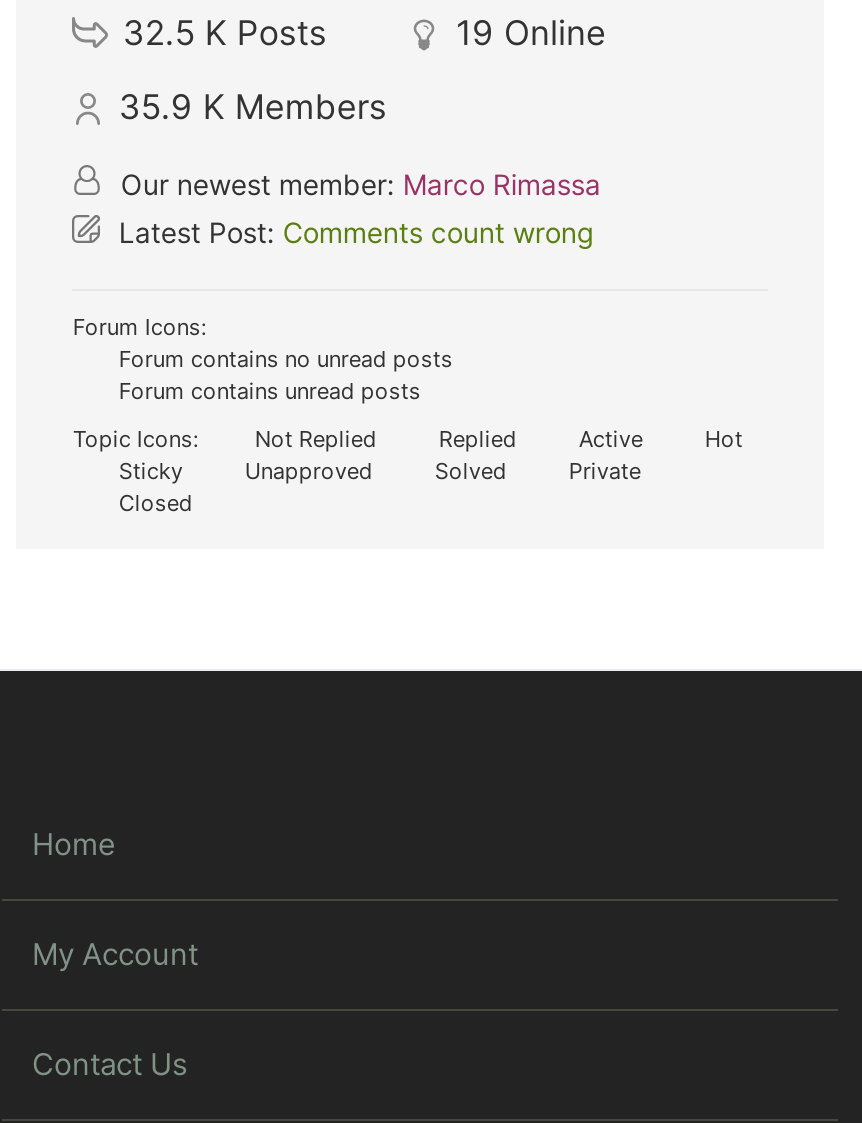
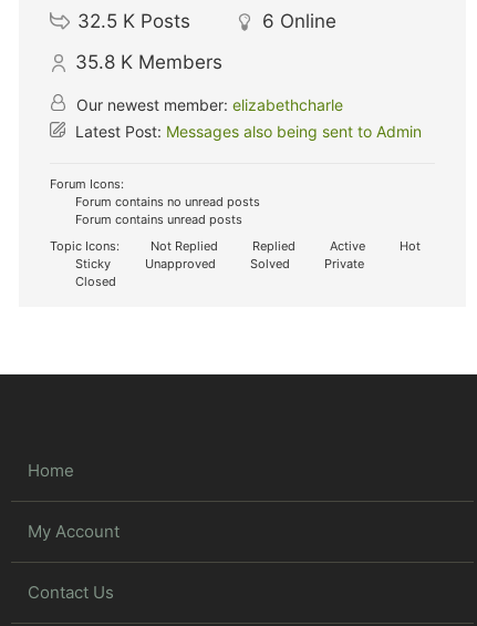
[456,13,606,53] 19 Online -> [262,10,336,32] 6 Online
[119,87,387,127] 35.9 K Members -> [76,51,223,73] 35.8 K Members
[111,167,601,249] Our newest member: Marco Rimassa | Latest Post: Comments count wrong -> [71,95,422,141] Our newest member: elizabethcharle | Latest Post: Messages also being sent to Admin

